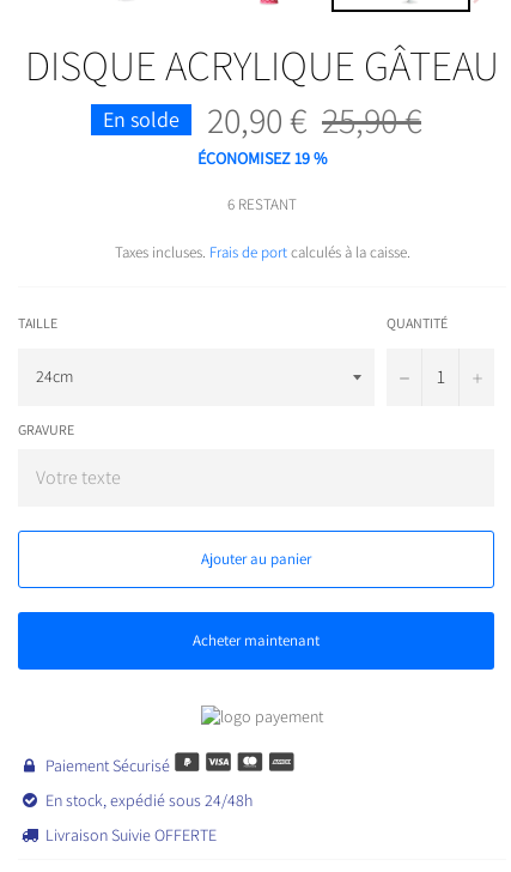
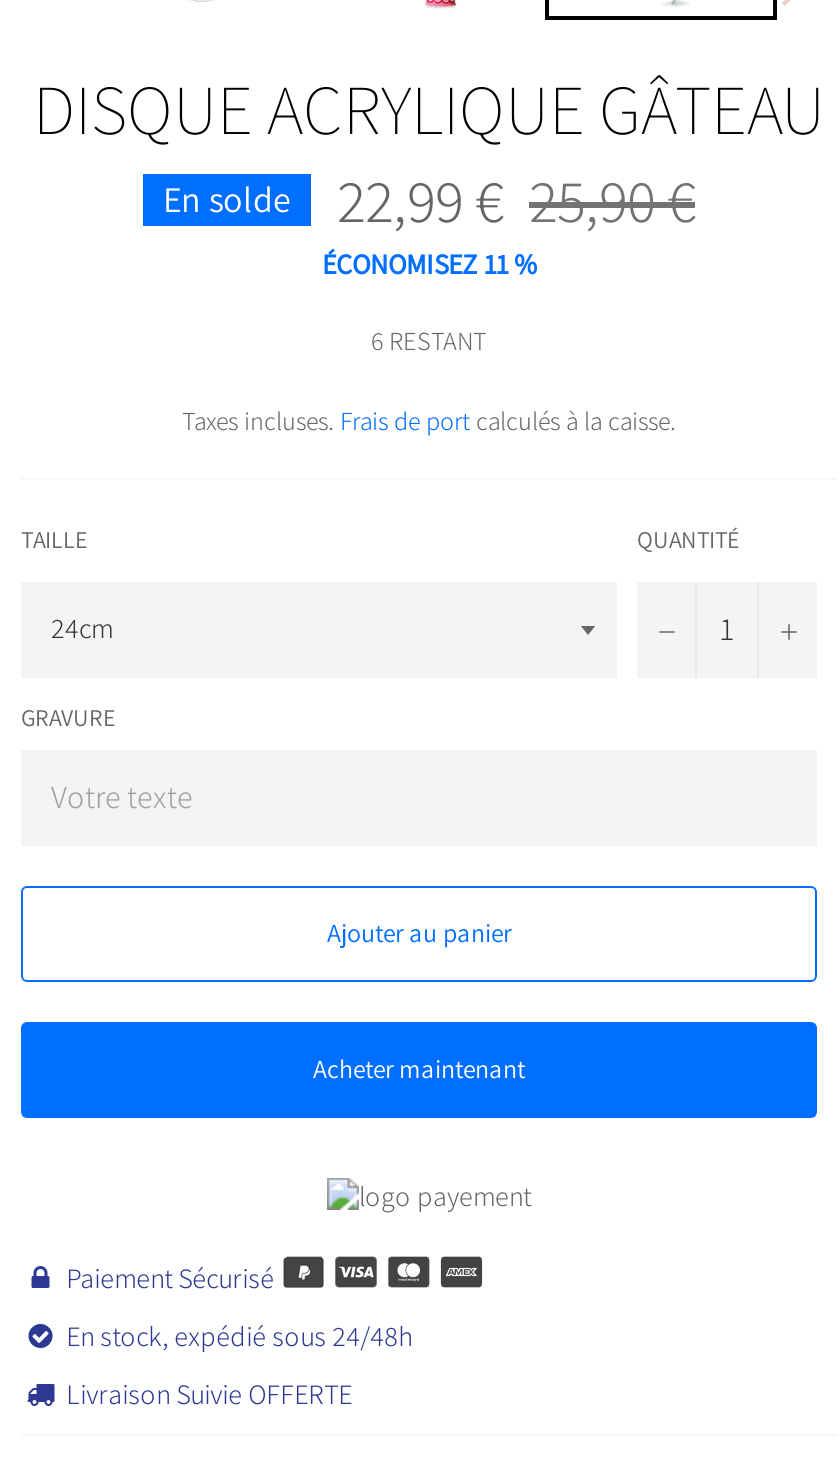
[207,95,306,143] 20,90 € -> [337,159,503,239] 22,99 €
[197,147,327,169] ÉCONOMISEZ 19% -> [322,245,536,281] ÉCONOMISEZ 11%

